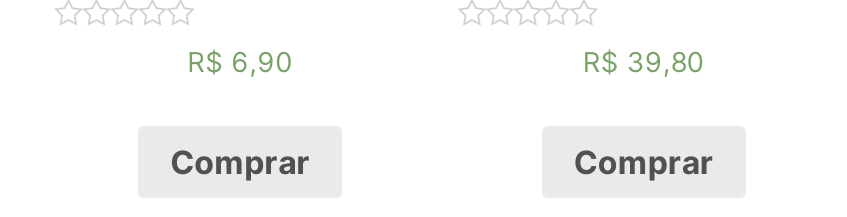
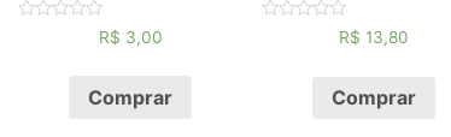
[187,45,293,77] R$6,90 -> [98,27,162,46] R$3,00
[583,45,705,77] R$39,80 -> [339,27,409,47] R$13,80

